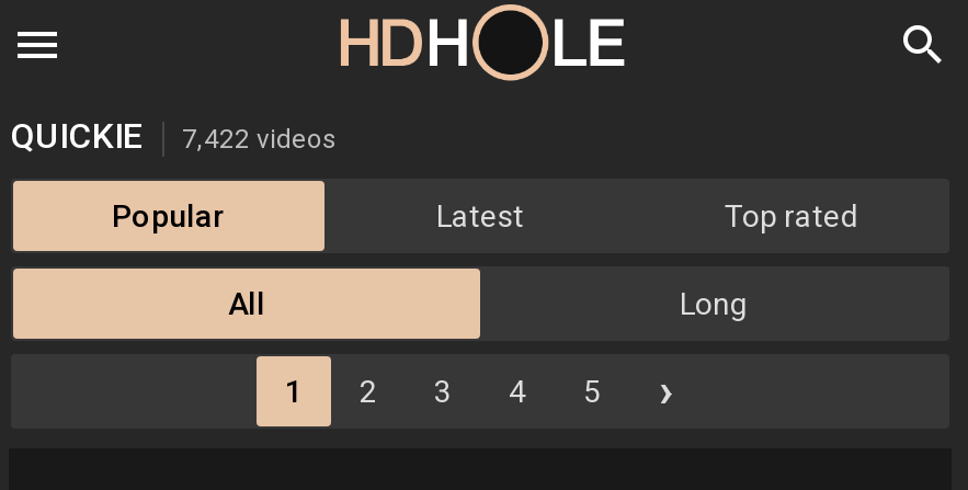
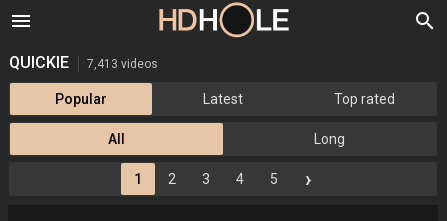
[11,115,338,157] QUICKIE 7,422 videos -> [9,53,158,72] QUICKIE 7,413 videos

